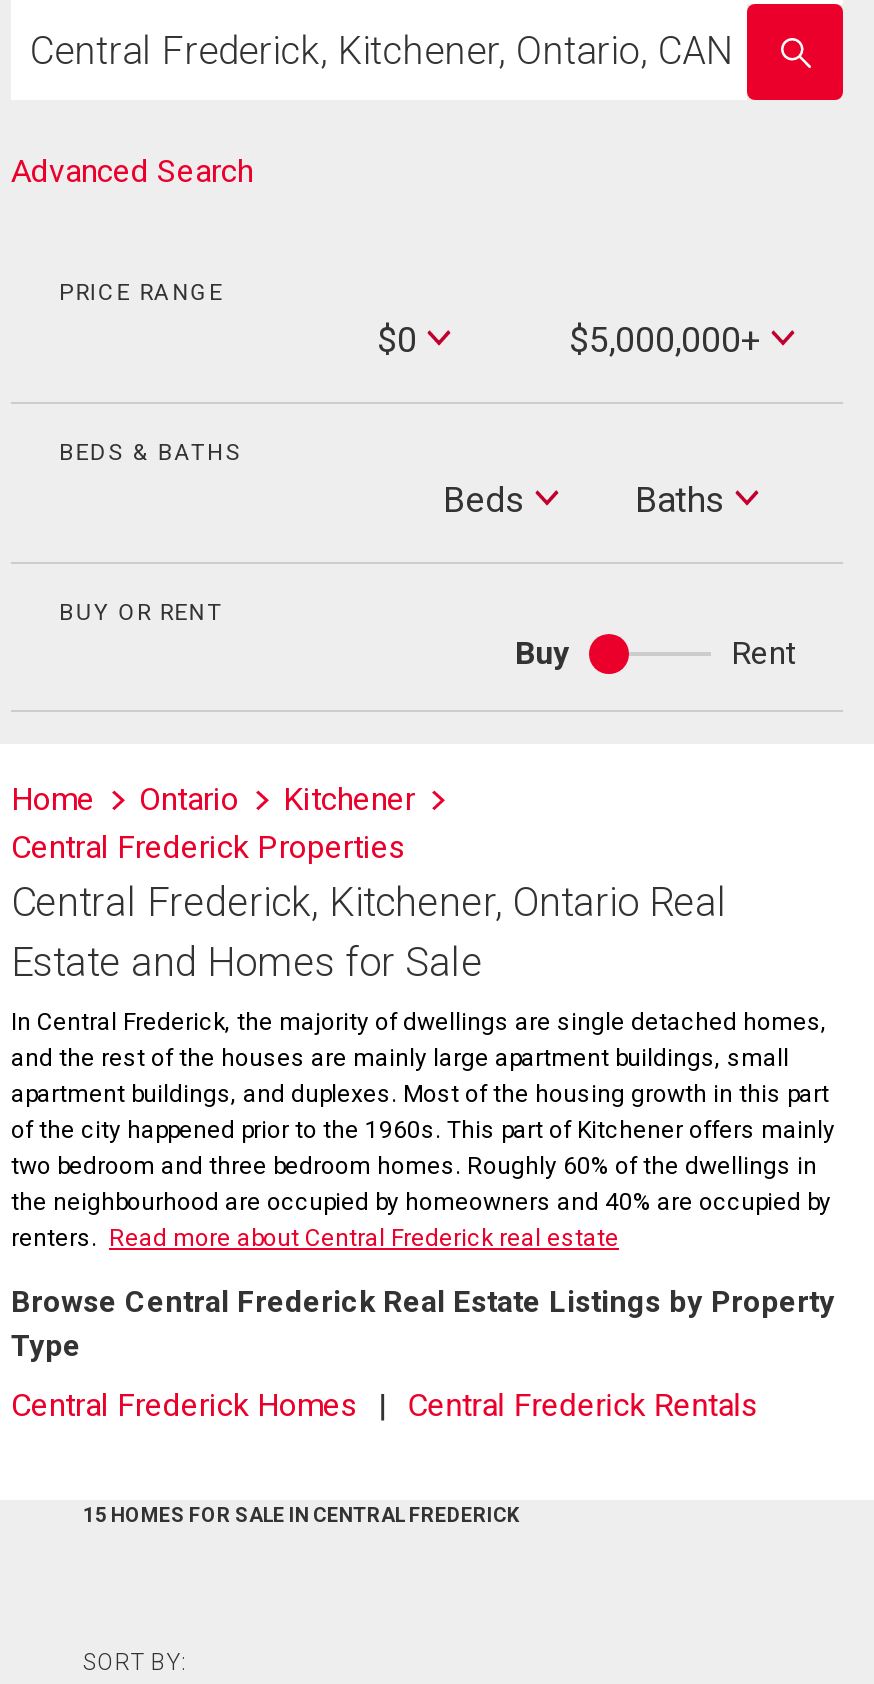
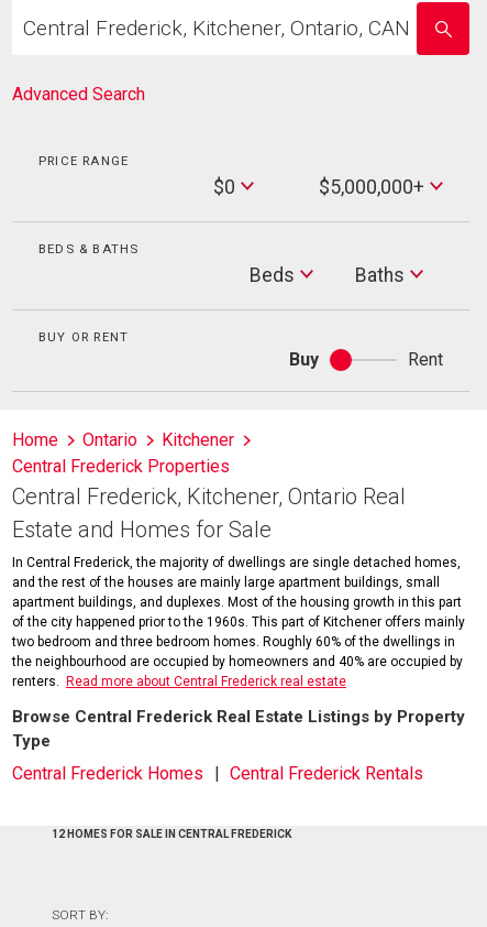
[83,1505,519,1527] 15 HOMES FOR SALE IN CENTRAL FREDERICK -> [52,828,291,840] 12 HOMES FOR SALE IN CENTRAL FREDERICK

